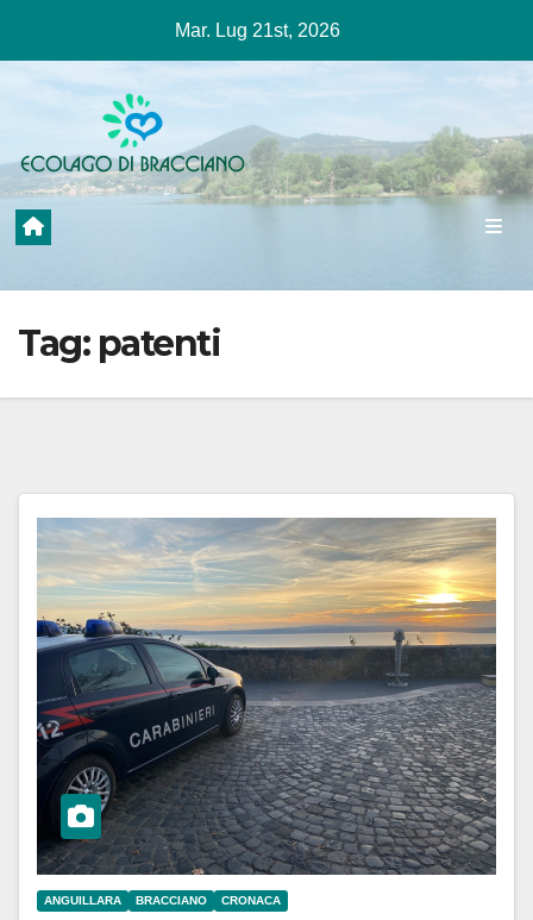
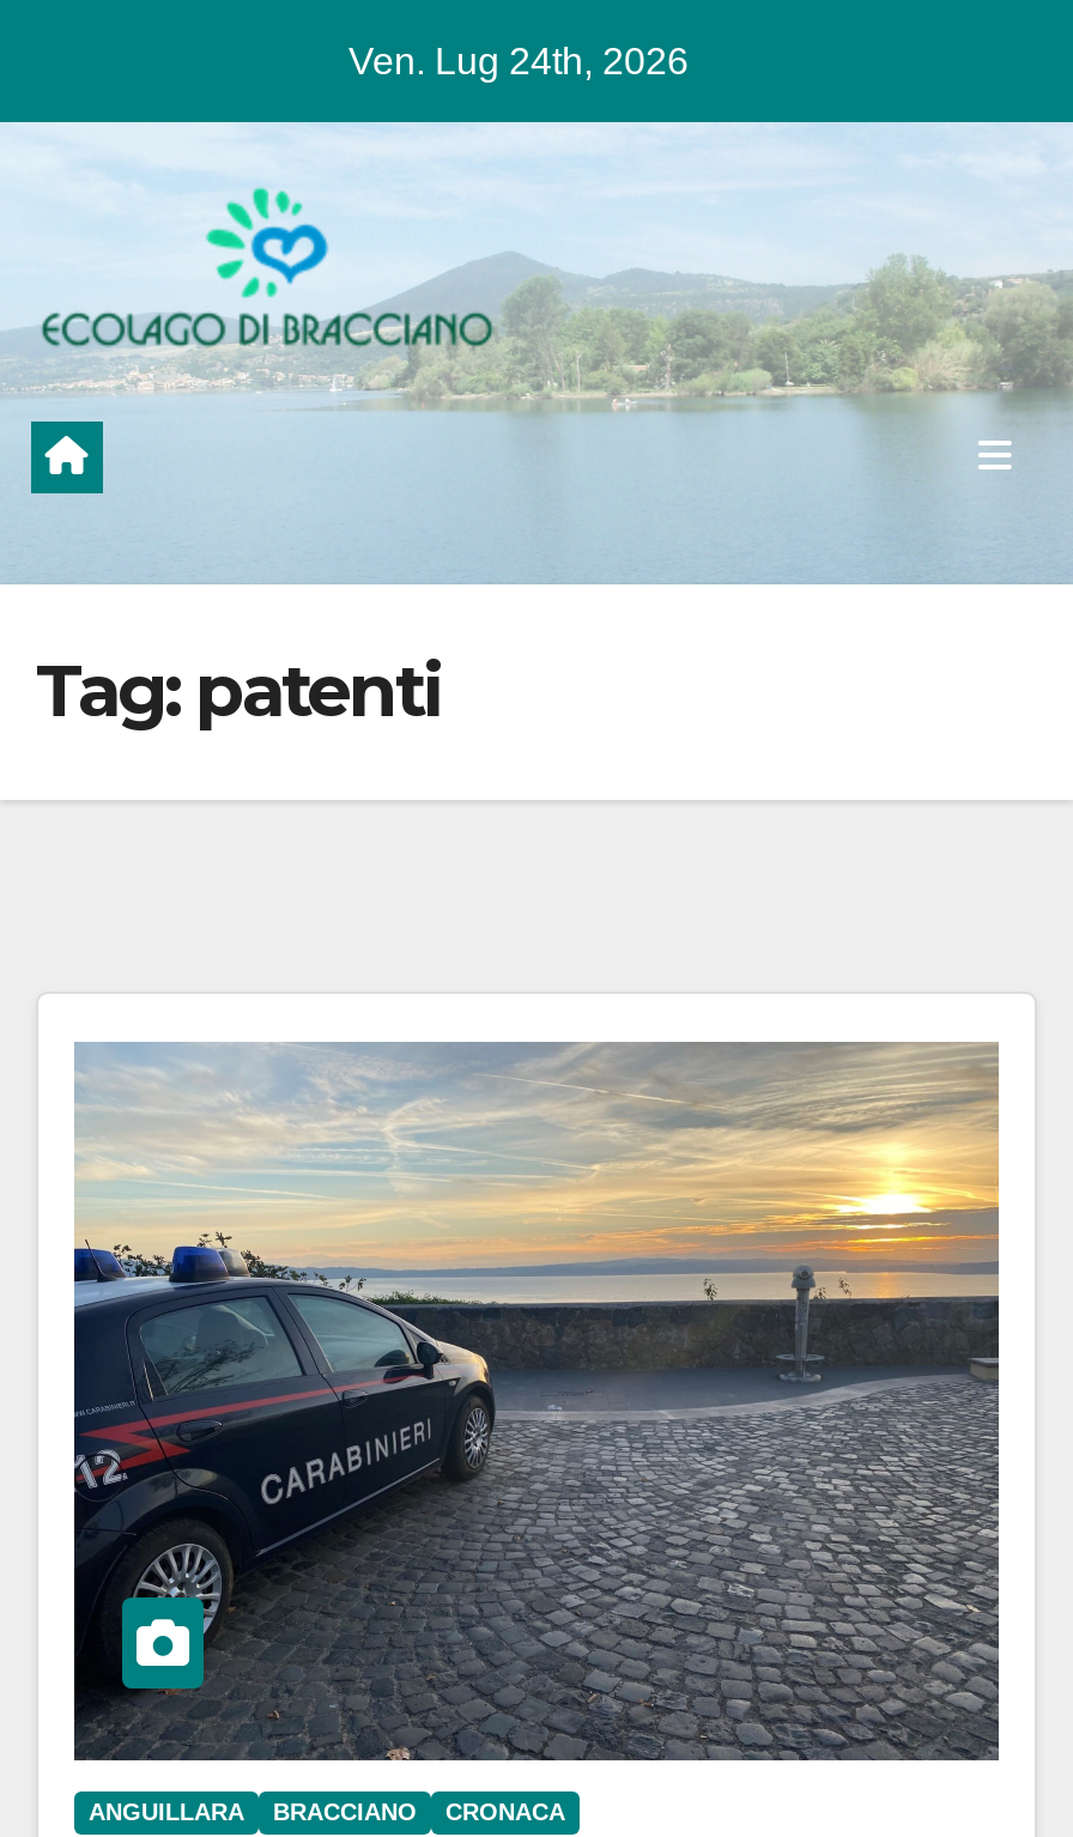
[175,20,340,40] Mar. Lug 21st, 2026 -> [348,41,689,81] Ven. Lug 24th, 2026

